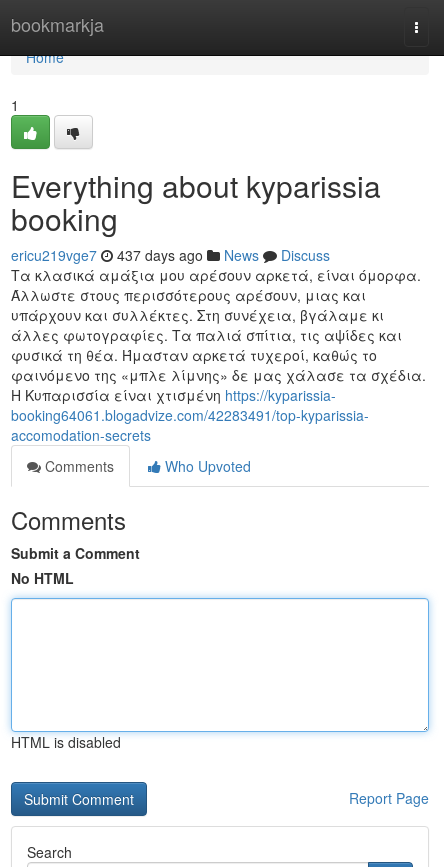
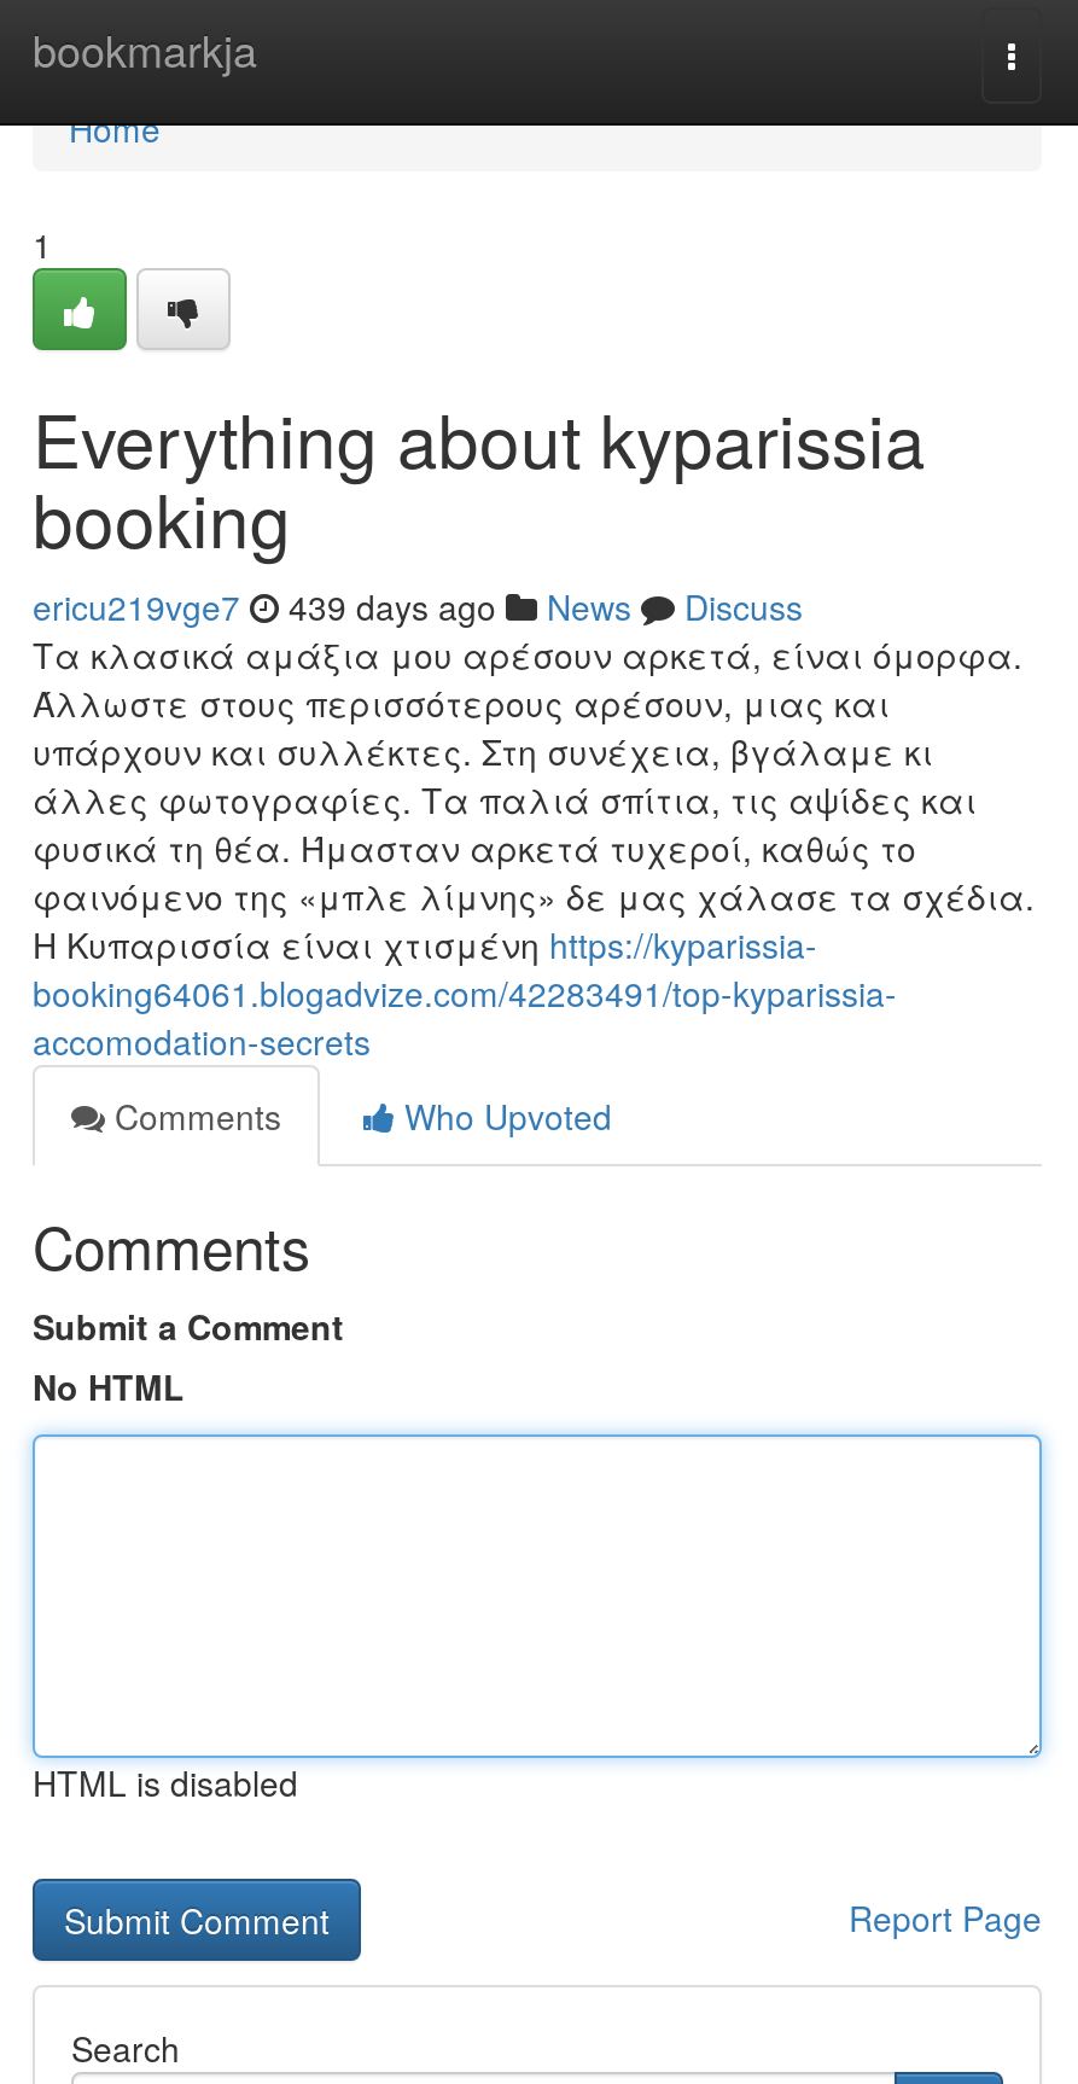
[11,245,330,265] ericu219vge7 437 days ago News Discuss -> [33,582,803,630] ericu219vge7 439 days ago News Discuss

